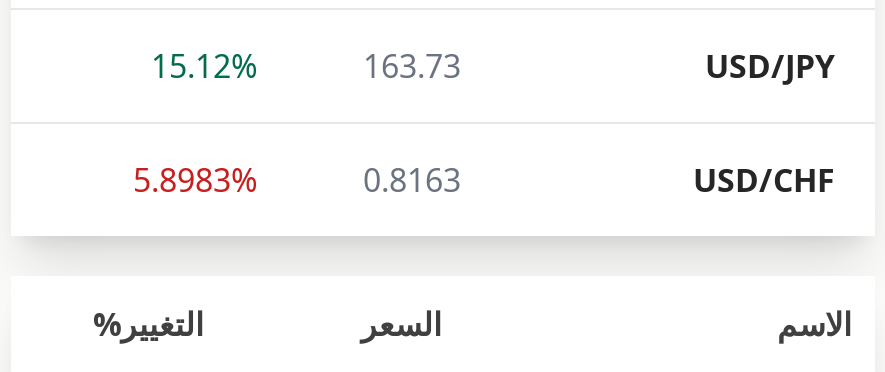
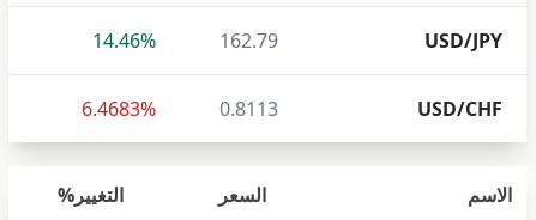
[151,43,257,87] 15.12% -> [92,27,156,53] 14.46%
[363,43,461,87] 163.73 -> [219,27,278,53] 162.79
[133,157,257,201] 5.8983% -> [82,95,156,121] 6.4683%
[363,157,461,201] 0.8163 -> [219,95,278,121] 0.8113

